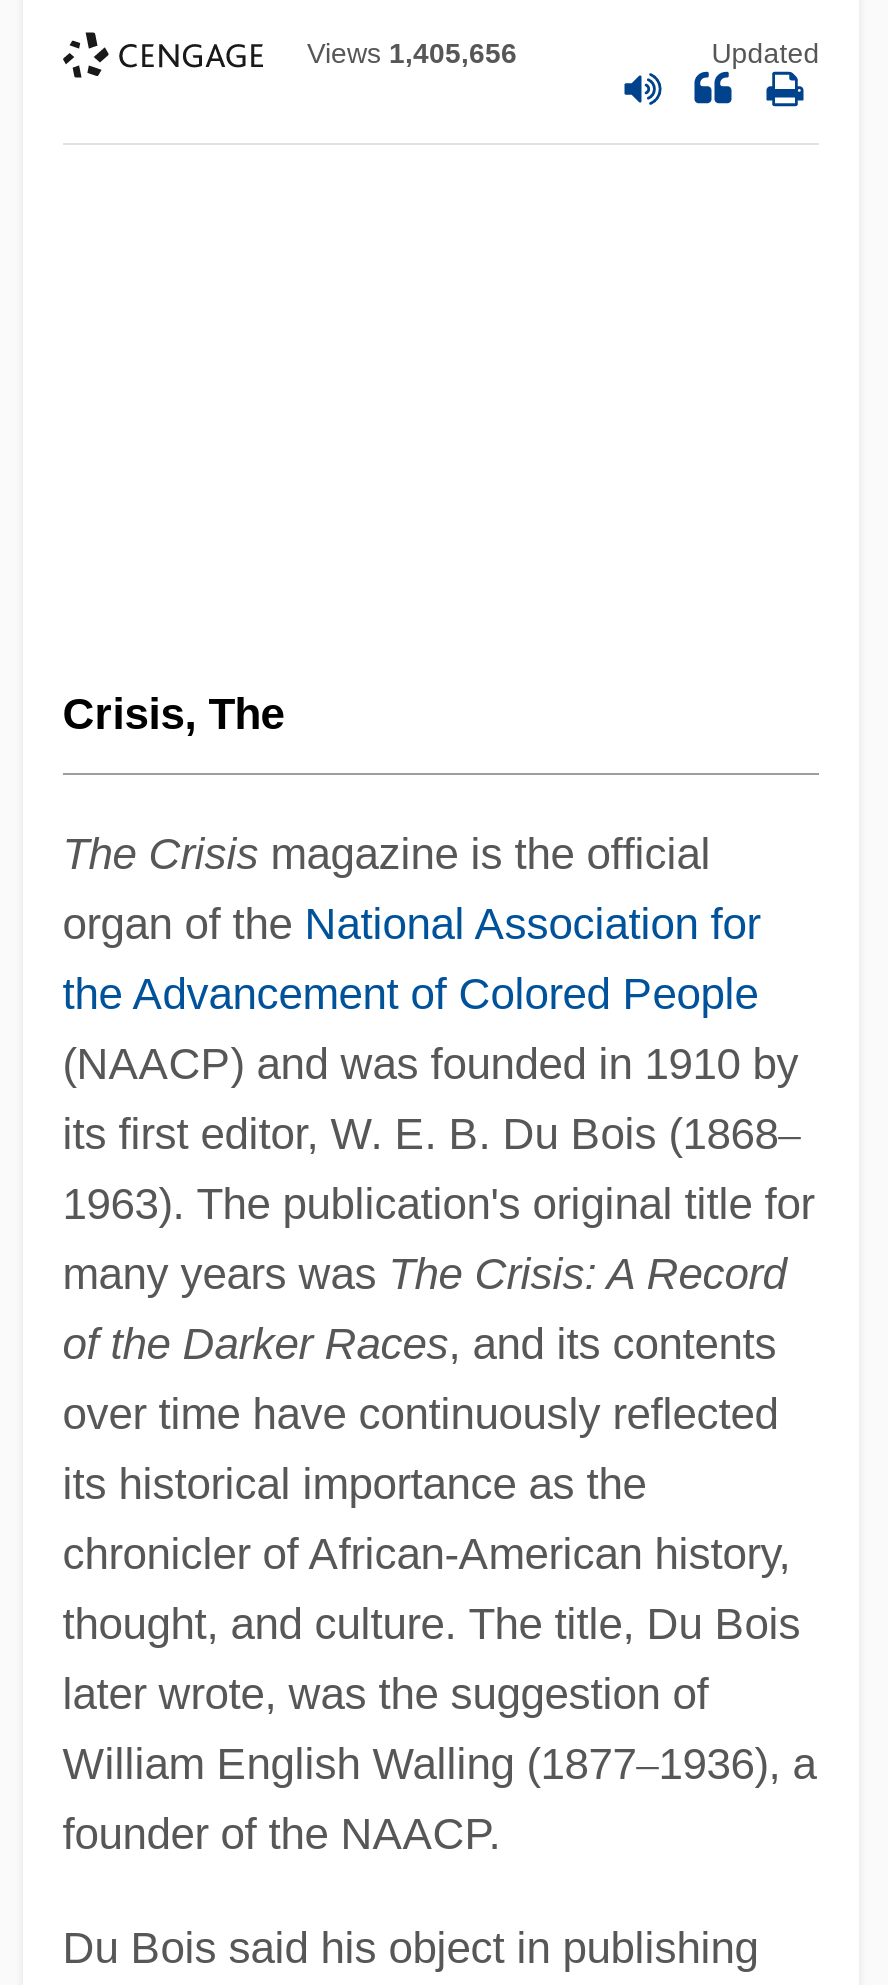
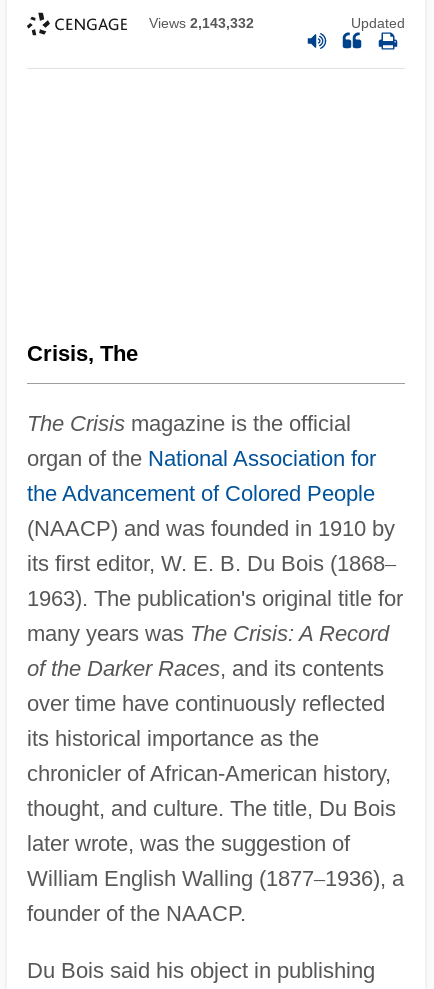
[307,38,517,70] Views 1,405,656 -> [149,15,254,31] Views 2,143,332

